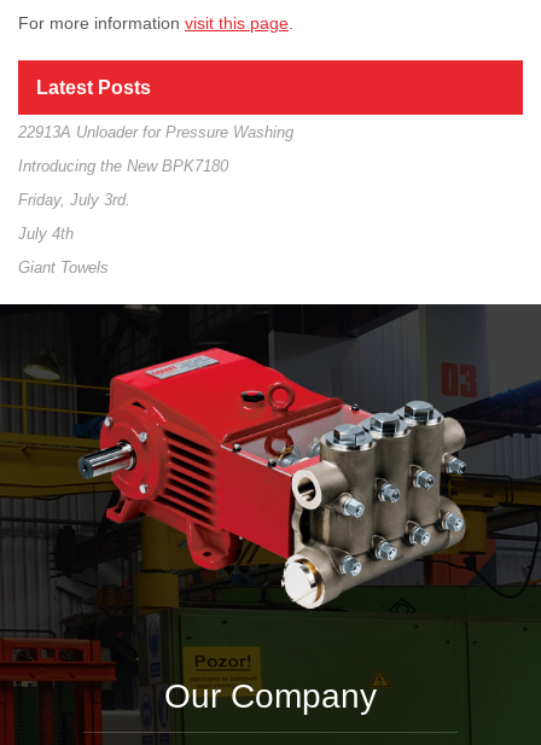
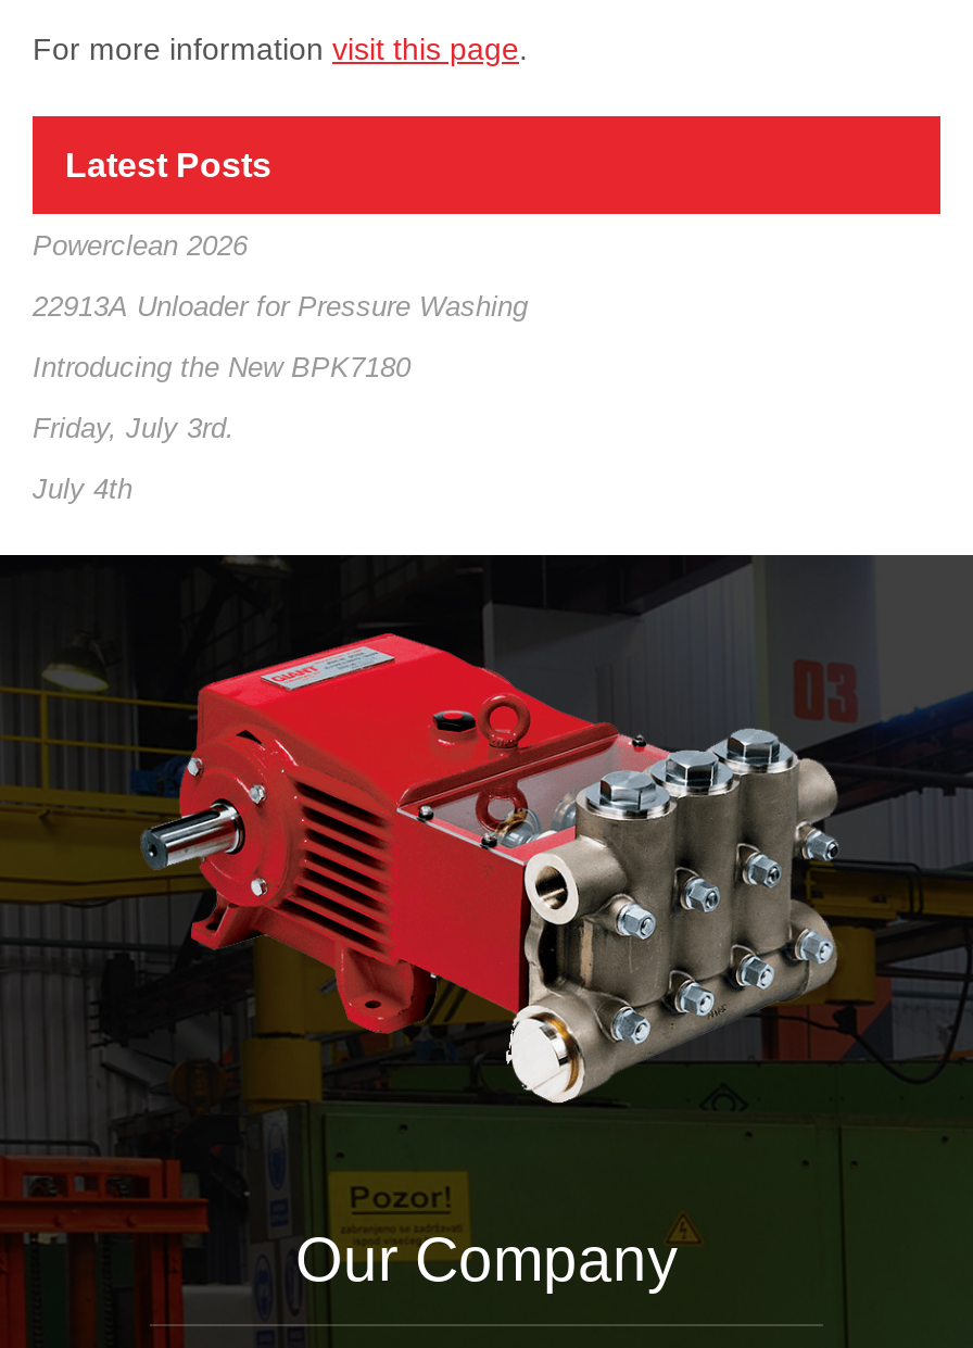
none -> [33,230,248,263] Powerclean 2026
moved [18,124,293,243] -> [33,291,528,506]: 22913A Unloader for Pressure Washing | Introducing the New BPK7180 | Friday, July 3rd. | July 4th
[18,259,109,277] Giant Towels -> none

